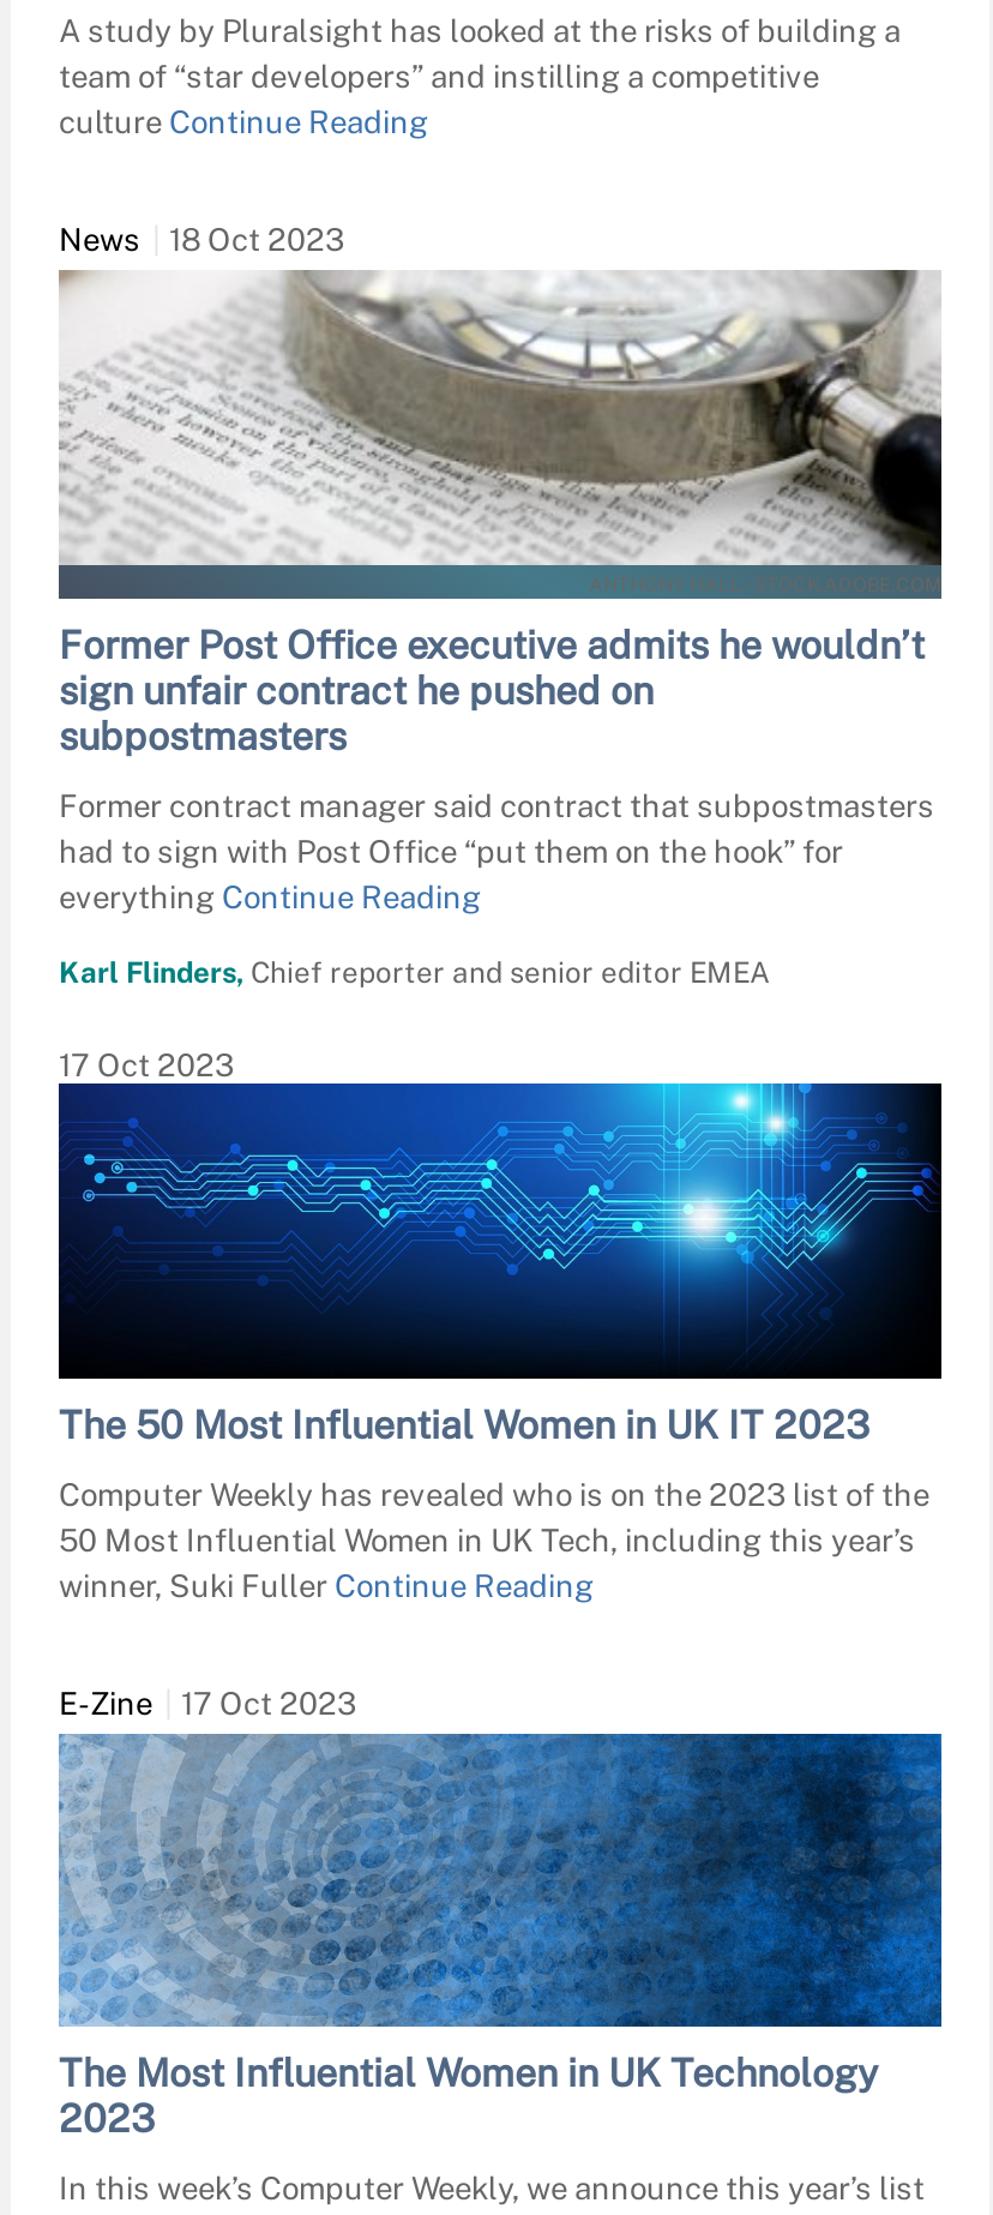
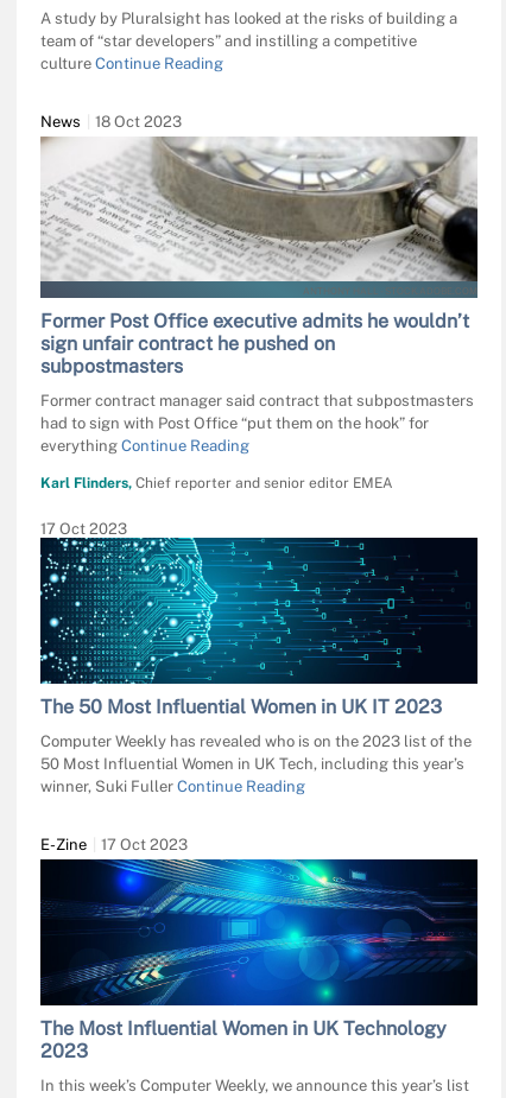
[56,1082,937,1382] [image] -> [39,537,475,685] [image]
[56,1733,944,2030] [image] -> [39,858,479,1007] [image]

